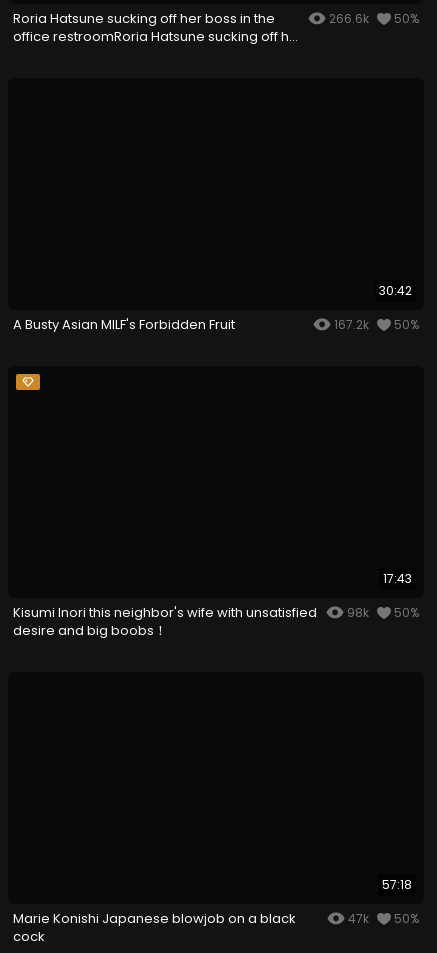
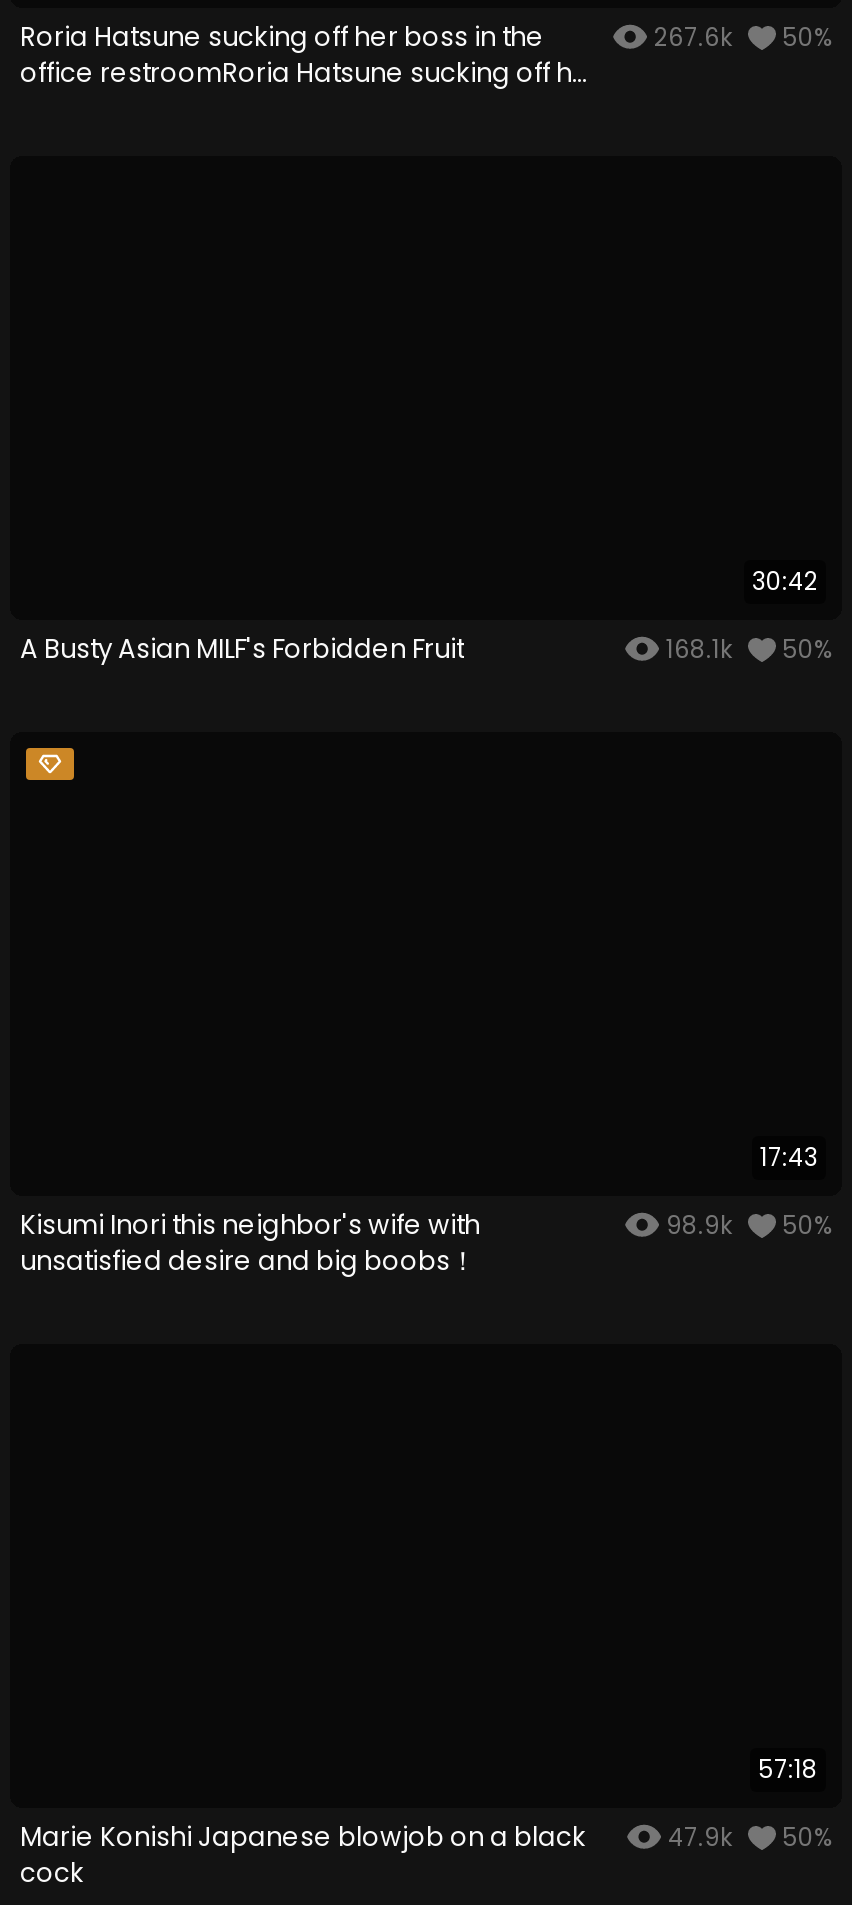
[326,10,419,27] 266.6k 50% -> [648,20,832,54] 267.6k 50%
[331,316,419,333] 167.2k 50% -> [660,632,832,666] 168.1k 50%
[344,604,372,621] 98k -> [660,1208,738,1242] 98.9k
[345,910,419,927] 47k 50% -> [662,1819,832,1853] 47.9k 50%

